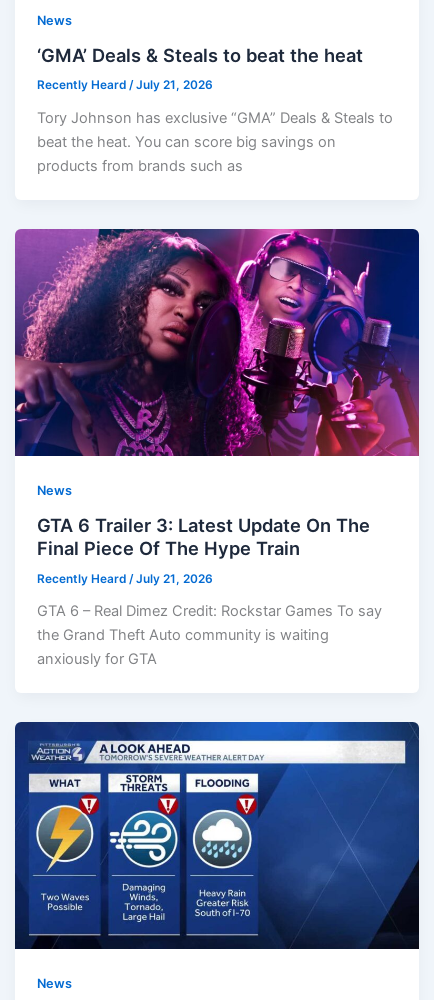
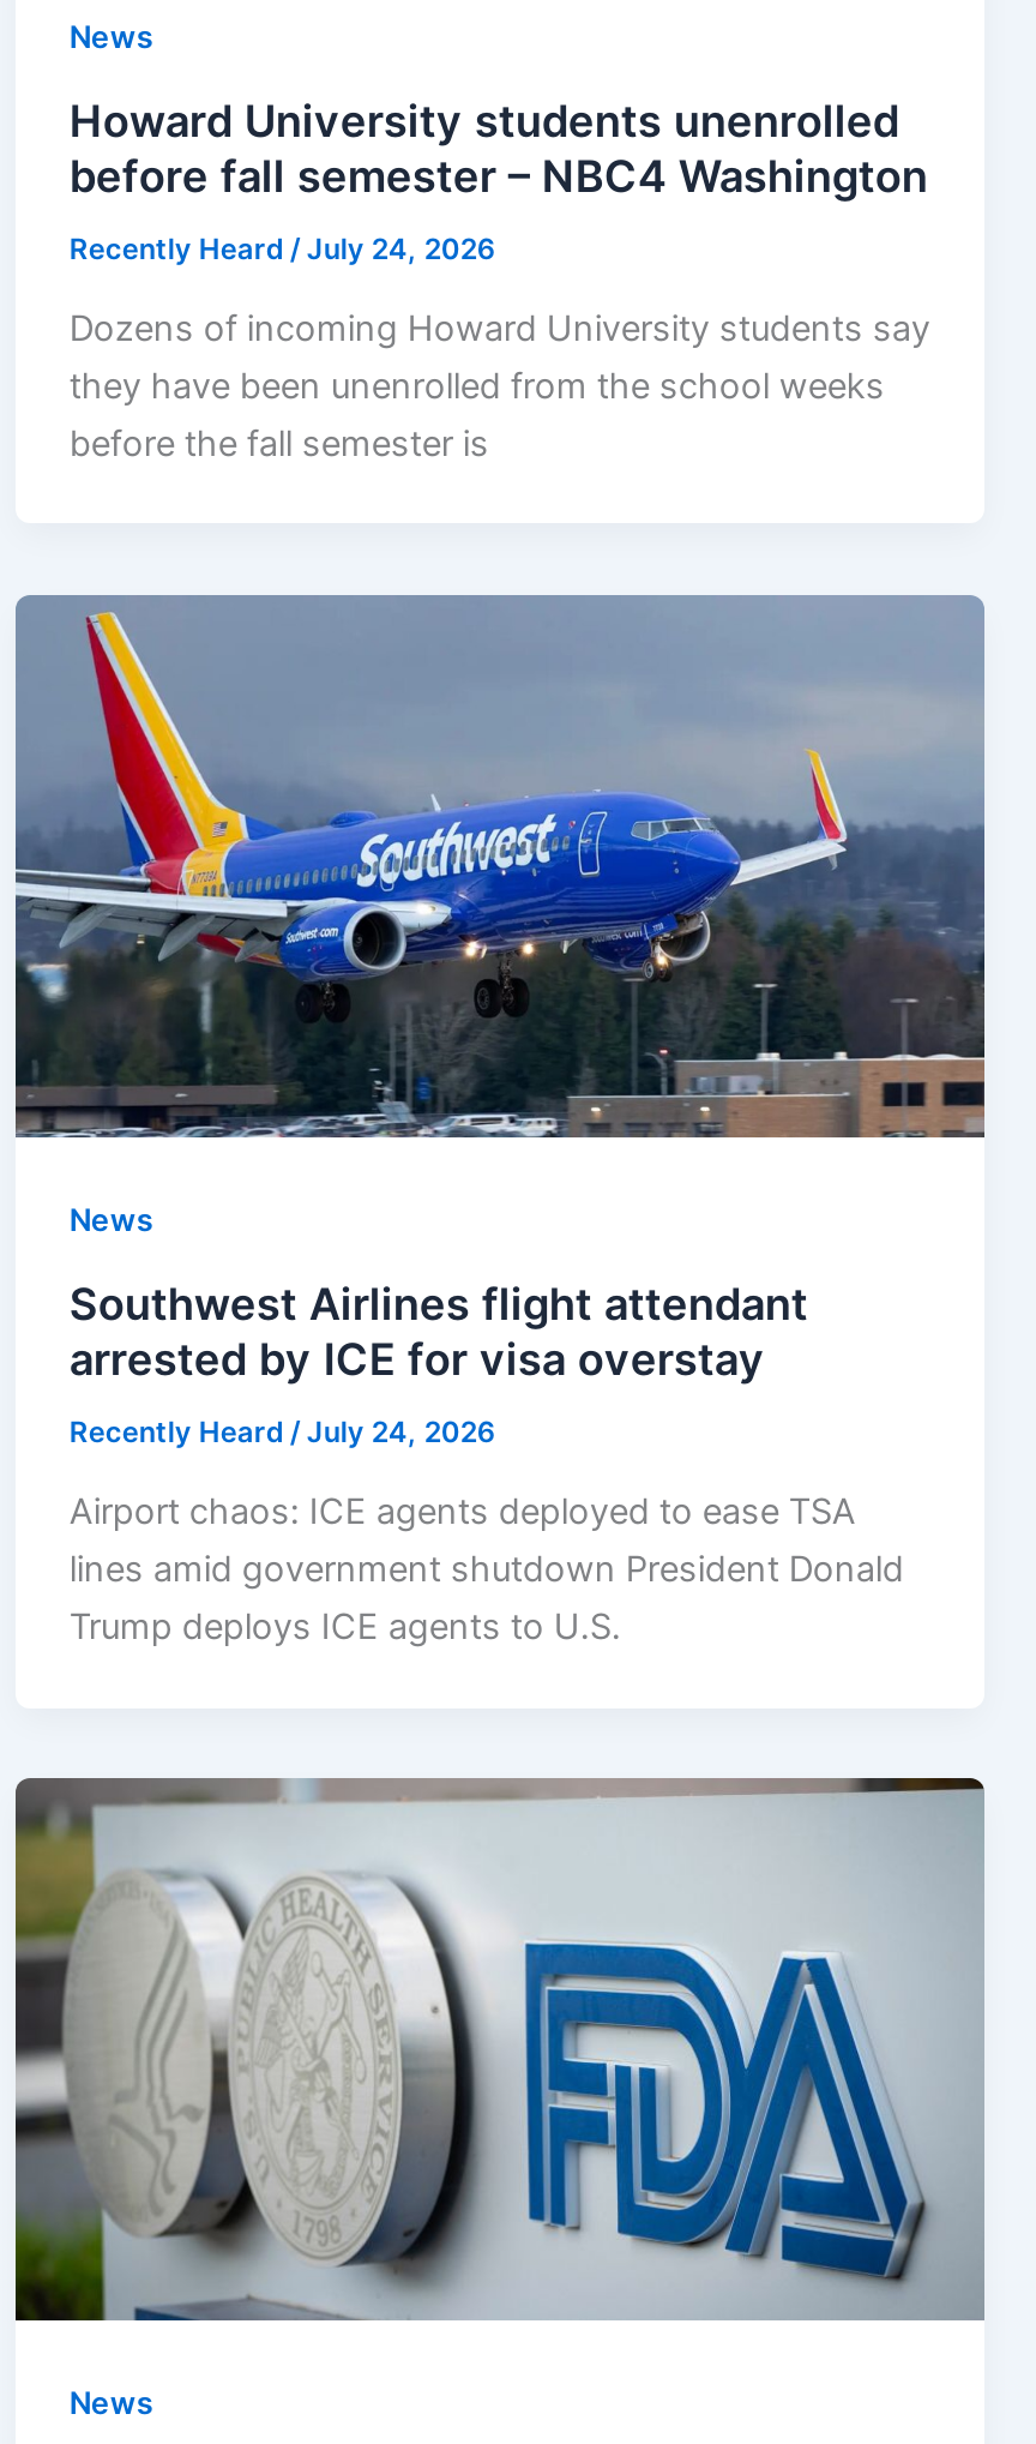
[37,43,363,65] ‘GMA’ Deals & Steals to beat the heat -> [69,94,928,202] Howard University students unenrolled | before fall semester – NBC4 Washington
[37,78,213,92] Recently Heard / July 21, 2026 -> [69,233,496,266] Recently Heard / July 24, 2026
[37,109,393,175] Tory Johnson has exclusive “GMA” Deals & Steals to | beat the heat. You can score big savings on | products from brands such as -> [69,307,930,465] Dozens of incoming Howard University students say | they have been unenrolled from the school weeks | before the fall semester is
[14,228,419,457] [image] -> [13,594,987,1139] [image]
[37,514,370,559] GTA 6 Trailer 3: Latest Update On The | Final Piece Of The Hype Train -> [69,1277,808,1385] Southwest Airlines flight attendant | arrested by ICE for visa overstay
[37,572,213,586] Recently Heard / July 21, 2026 -> [69,1416,496,1450] Recently Heard / July 24, 2026
[37,602,382,668] GTA 6 – Real Dimez Credit: Rockstar Games To say | the Grand Theft Auto community is waiting | anxiously for GTA -> [69,1490,904,1648] Airport chaos: ICE agents deployed to ease TSA | lines amid government shutdown President Donald | Trump deploys ICE agents to U.S.
[14,721,419,950] [image] -> [16,1775,982,2324] [image]

